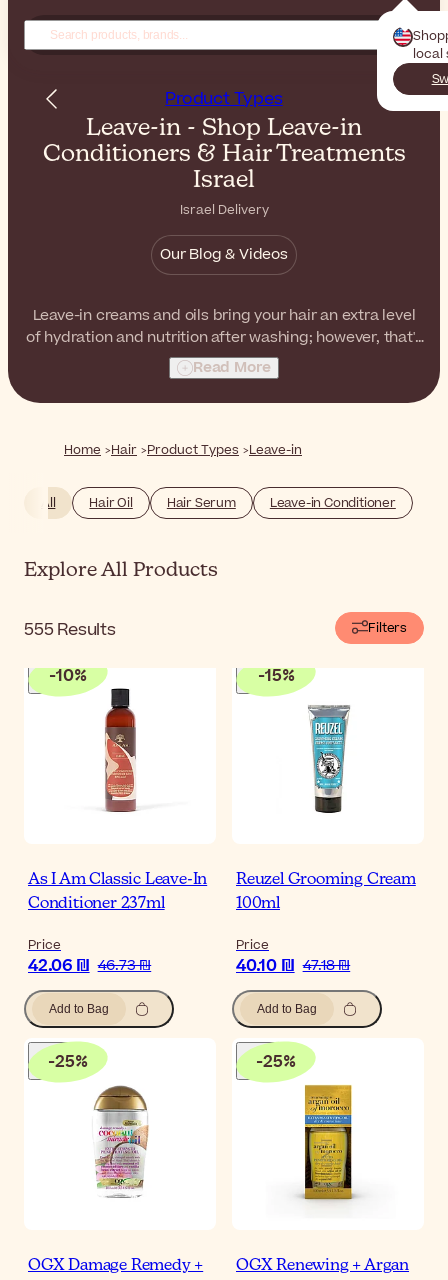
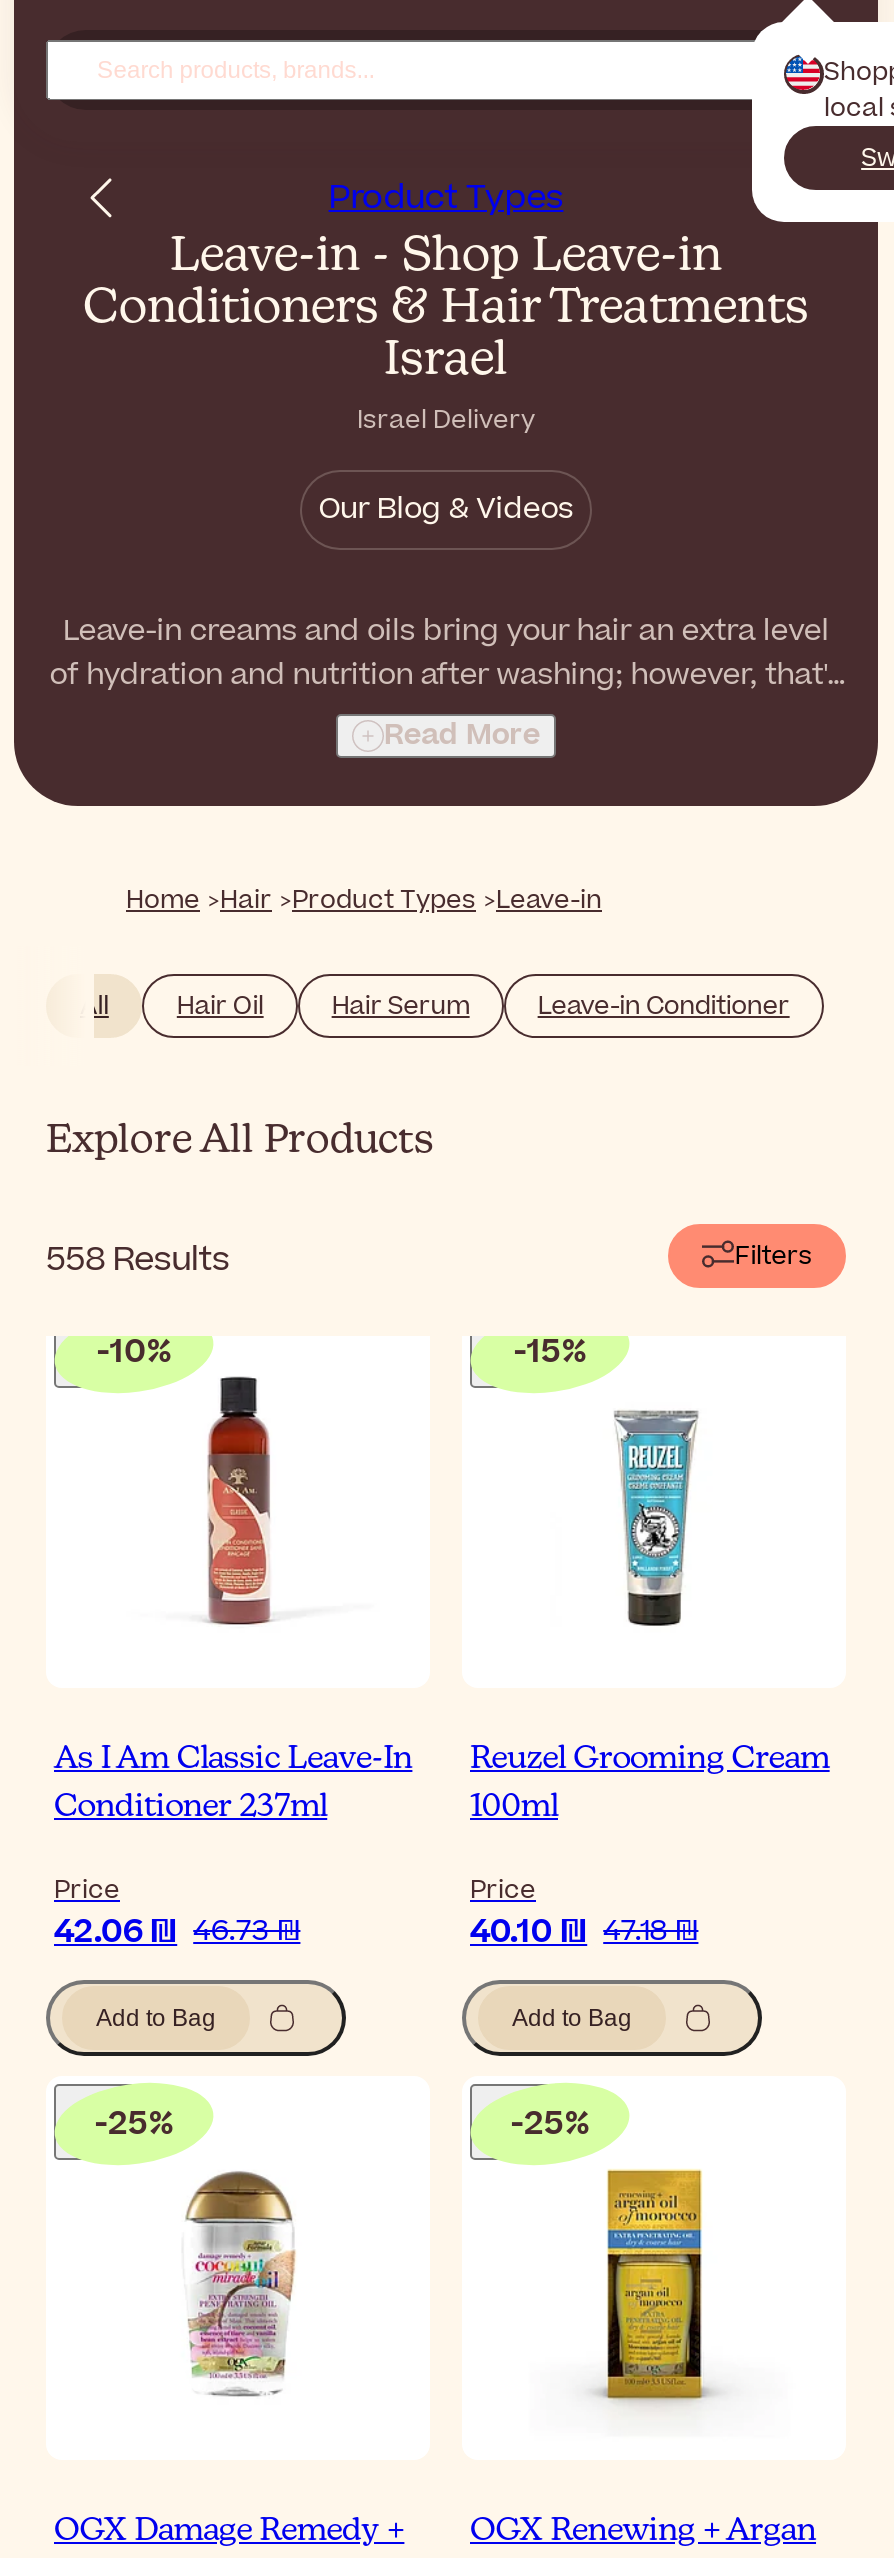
[24,618,116,642] 555 Results -> [46,1237,230,1285] 558 Results

